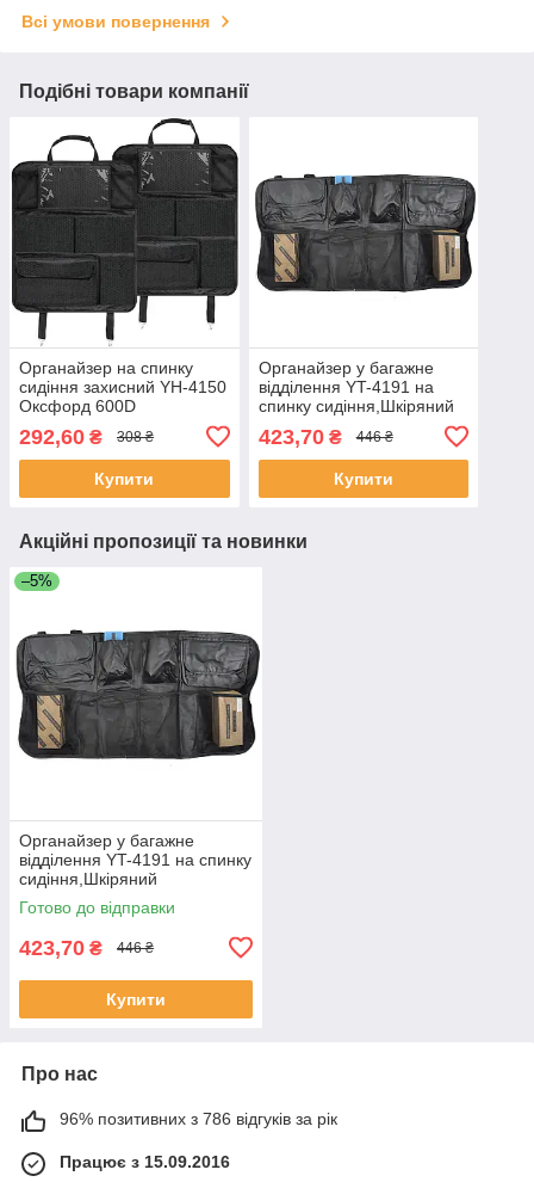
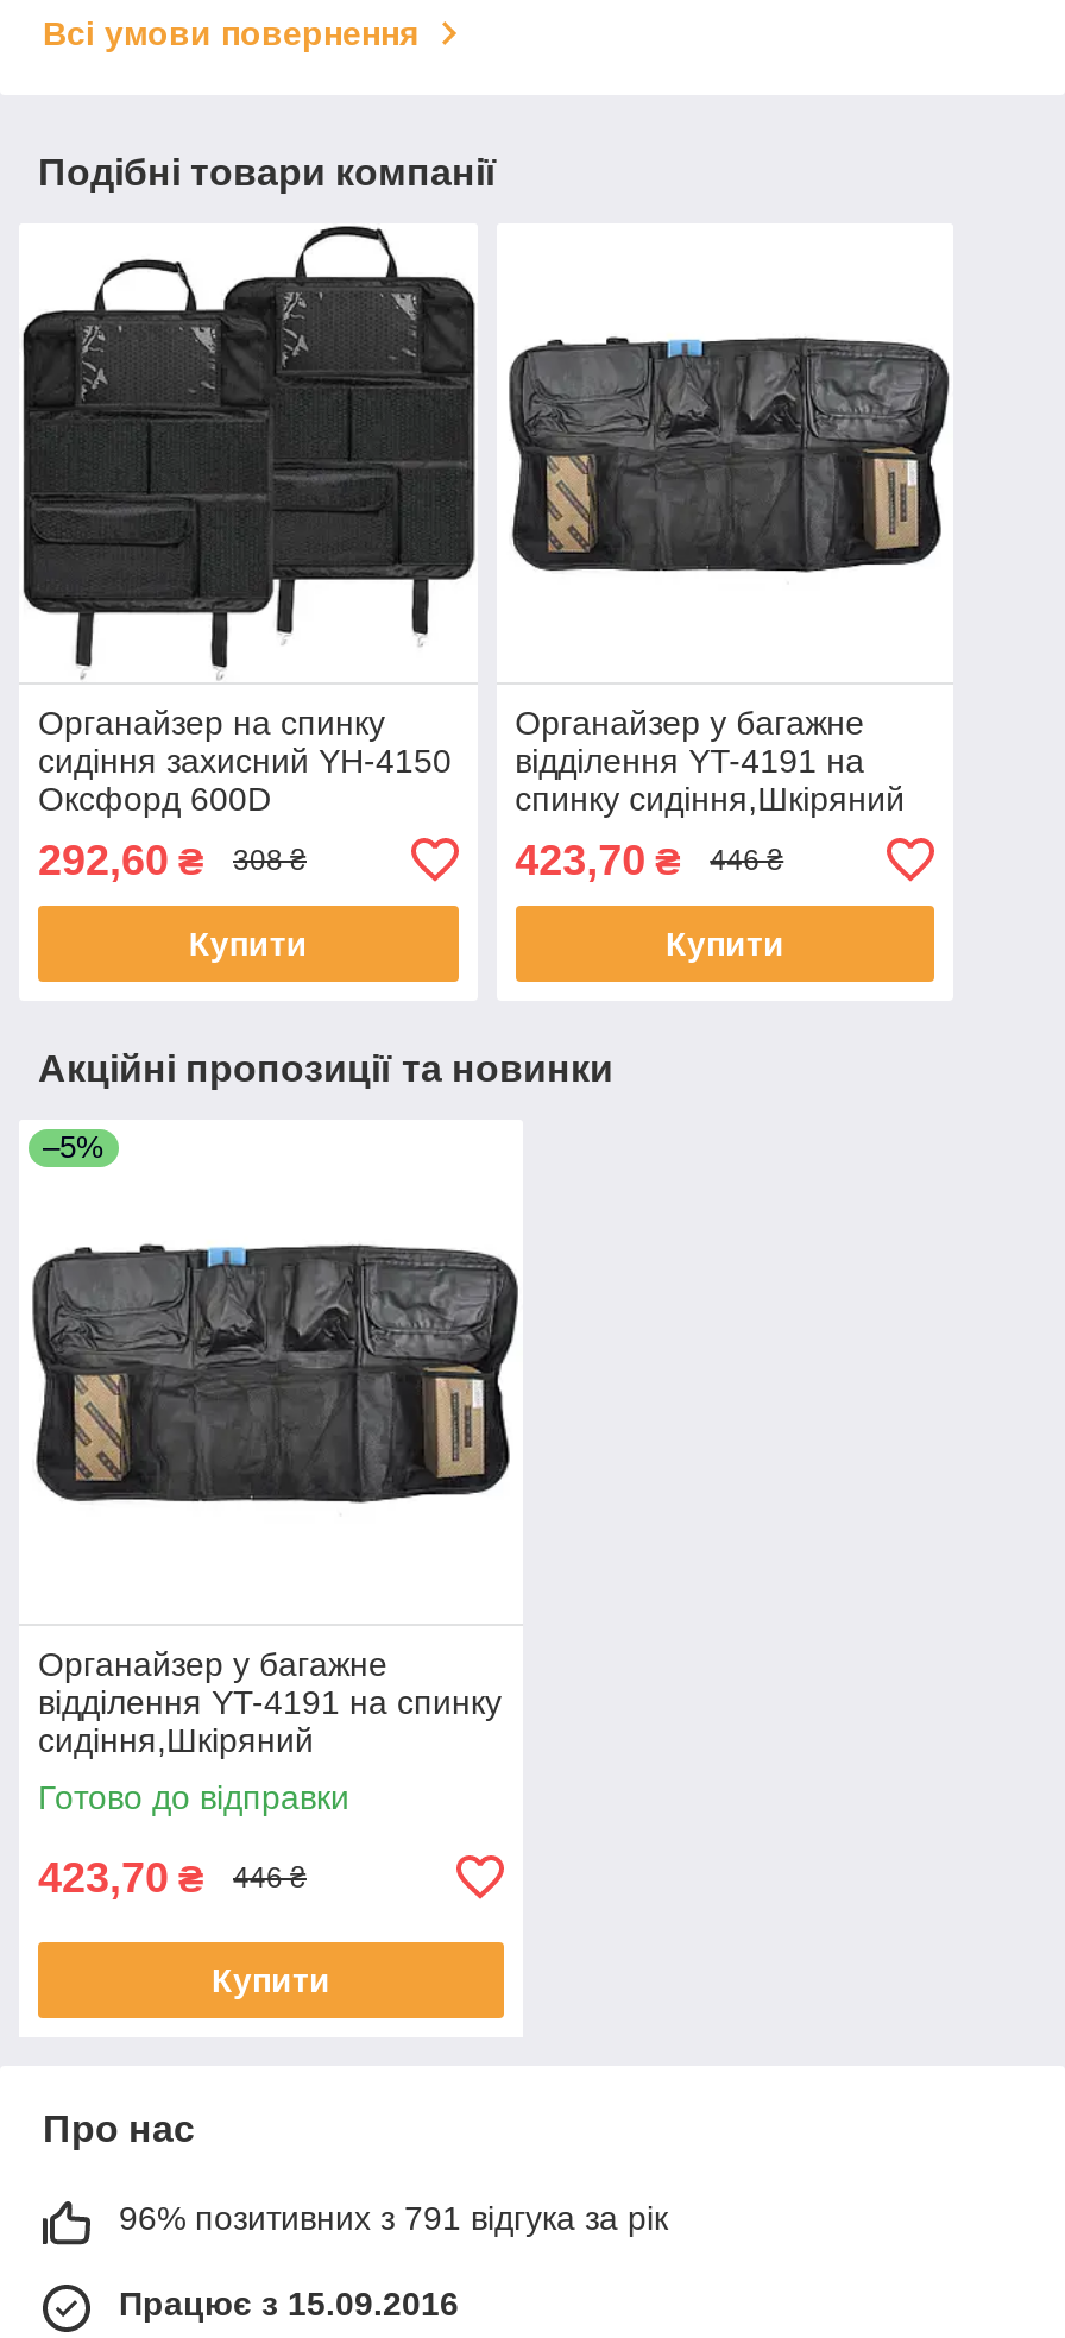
[60,1109,337,1128] 96% позитивних з 786 відгуків за рік -> [119,2198,668,2236] 96% позитивних з 791 відгука за рік

